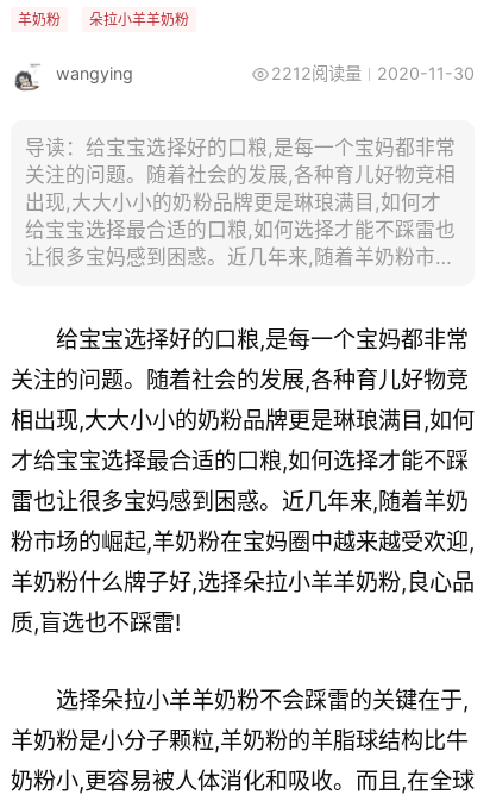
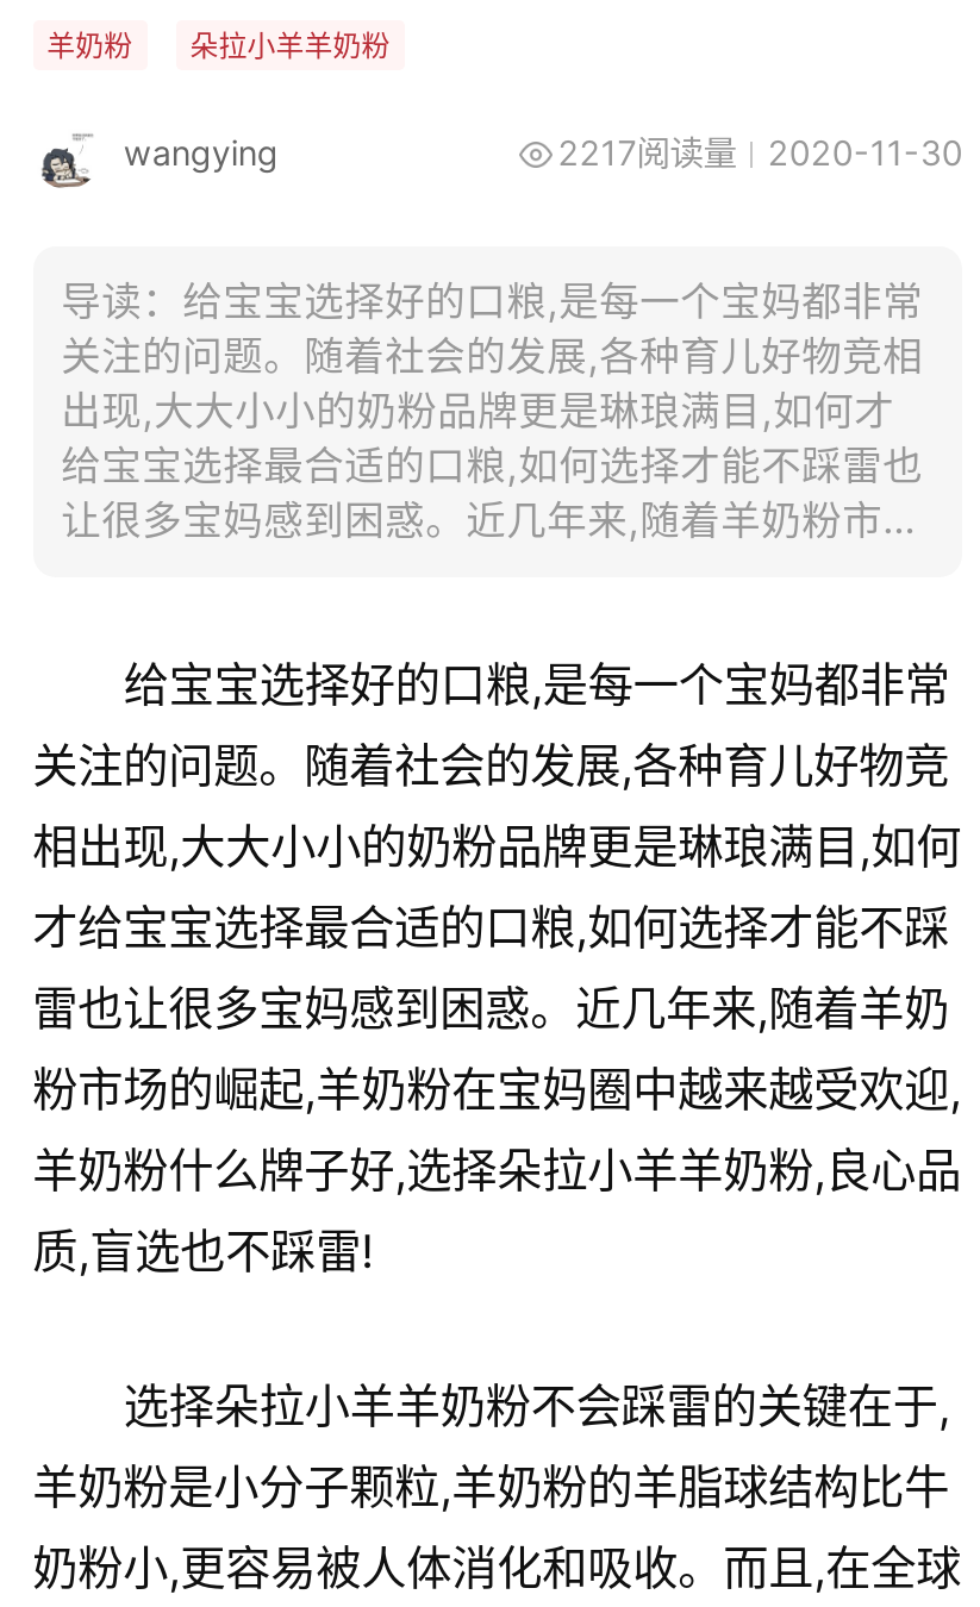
[271,64,475,84] 2212阅读量 2020-11-30 -> [558,133,963,174] 2217阅读量 2020-11-30

